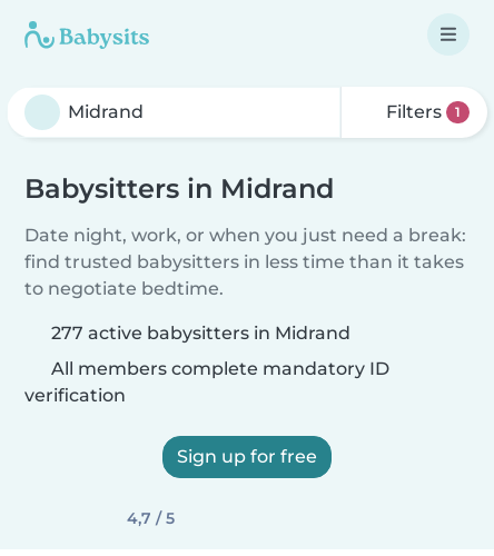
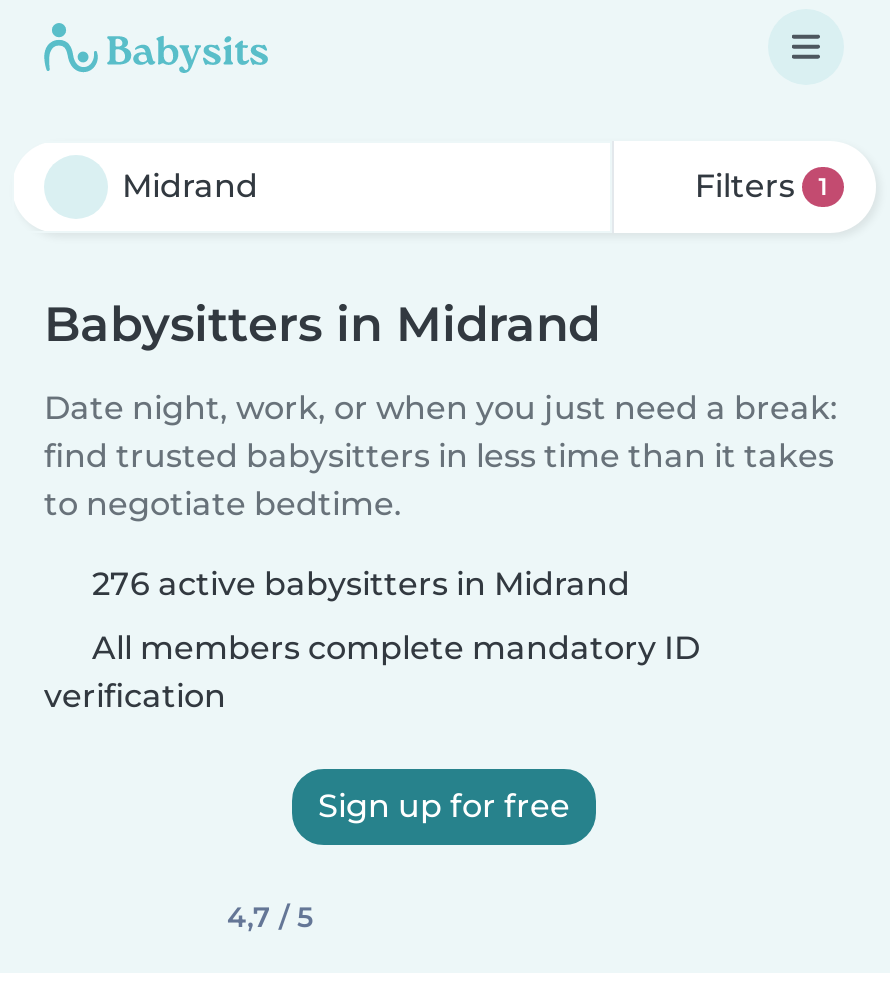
[51,322,350,344] 277 active babysitters in Midrand -> [92,565,630,603] 276 active babysitters in Midrand

